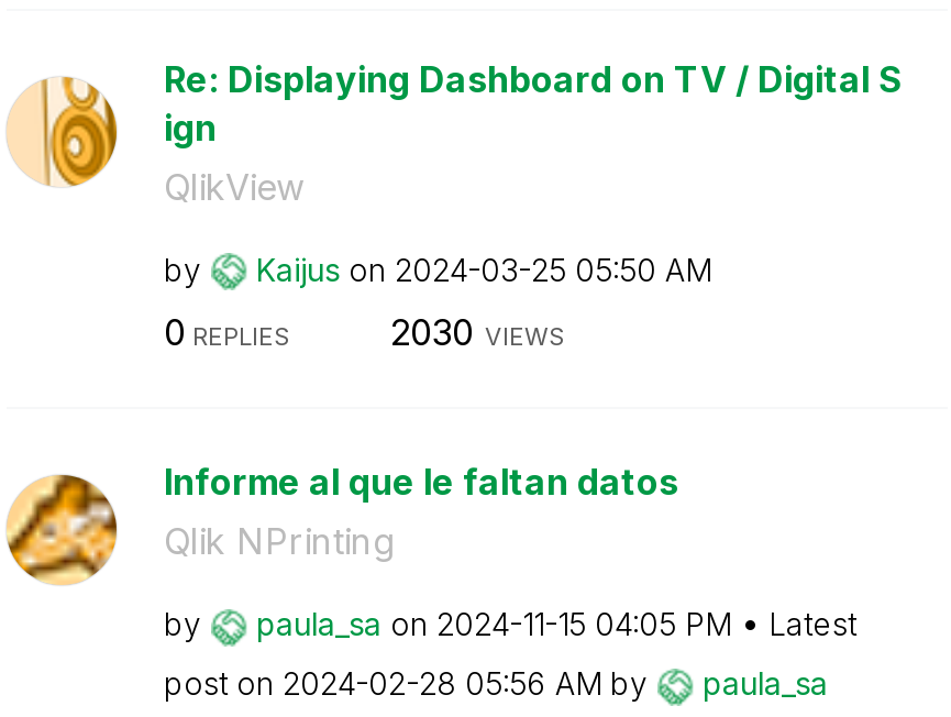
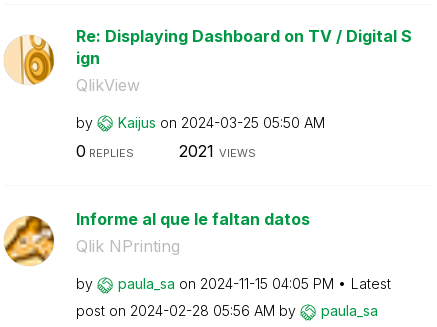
[390,310,566,354] 2030 VIEWS -> [178,141,255,161] 2021 VIEWS

